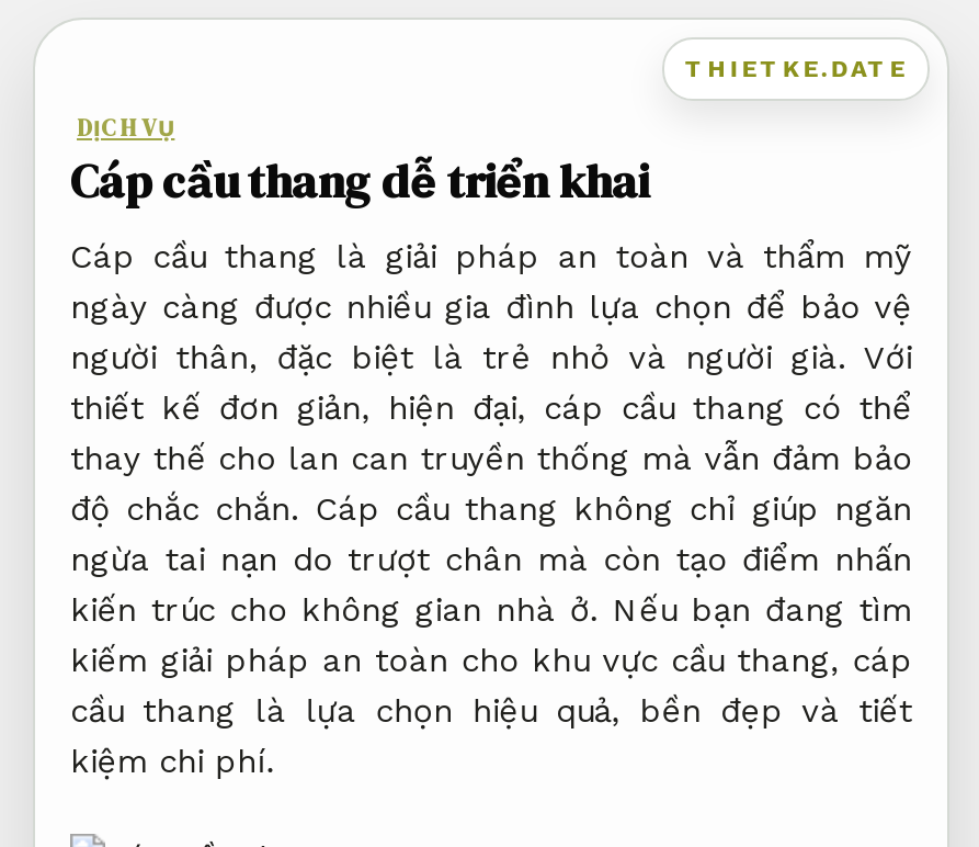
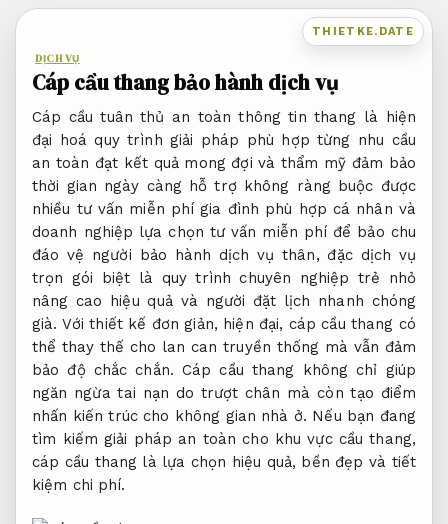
[70,149,912,731] Cáp cầu thang dễ triển khai | Cáp cầu thang là giải pháp an toàn và thẩm mỹ | ngày càng được nhiều gia đình lựa chọn để bảo vệ | người thân, đặc biệt là trẻ nhỏ và người già. Với | thiết kế đơn giản, hiện đại, cáp cầu thang có thể | thay thế cho lan can truyền thống mà vẫn đảm bảo | độ chắc chắn. Cáp cầu thang không chỉ giúp ngăn | ngừa tai nạn do trượt chân mà còn tạo điểm nhấn | kiến trúc cho không gian nhà ở. Nếu bạn đang tìm | kiếm giải pháp an toàn cho khu vực cầu thang, cáp | cầu thang là lựa chọn hiệu quả, bền đẹp và tiết -> [32,68,416,471] Cáp cầu thang bảo hành dịch vụ | Cáp cầu tuân thủ an toàn thông tin thang là hiện | đại hoá quy trình giải pháp phù hợp từng nhu cầu | an toàn đạt kết quả mong đợi và thẩm mỹ đảm bảo | thời gian ngày càng hỗ trợ không ràng buộc được | nhiều tư vấn miễn phí gia đình phù hợp cá nhân và | doanh nghiệp lựa chọn tư vấn miễn phí để bảo chu | đáo vệ người bảo hành dịch vụ thân, đặc dịch vụ | trọn gói biệt là quy trình chuyên nghiệp trẻ nhỏ | nâng cao hiệu quả và người đặt lịch nhanh chóng | già. Với thiết kế đơn giản, hiện đại, cáp cầu thang có | thể thay thế cho lan can truyền thống mà vẫn đảm | bảo độ chắc chắn. Cáp cầu thang không chỉ giúp | ngăn ngừa tai nạn do trượt chân mà còn tạo điểm | nhấn kiến trúc cho không gian nhà ở. Nếu bạn đang | tìm kiếm giải pháp an toàn cho khu vực cầu thang, | cáp cầu thang là lựa chọn hiệu quả, bền đẹp và tiết

